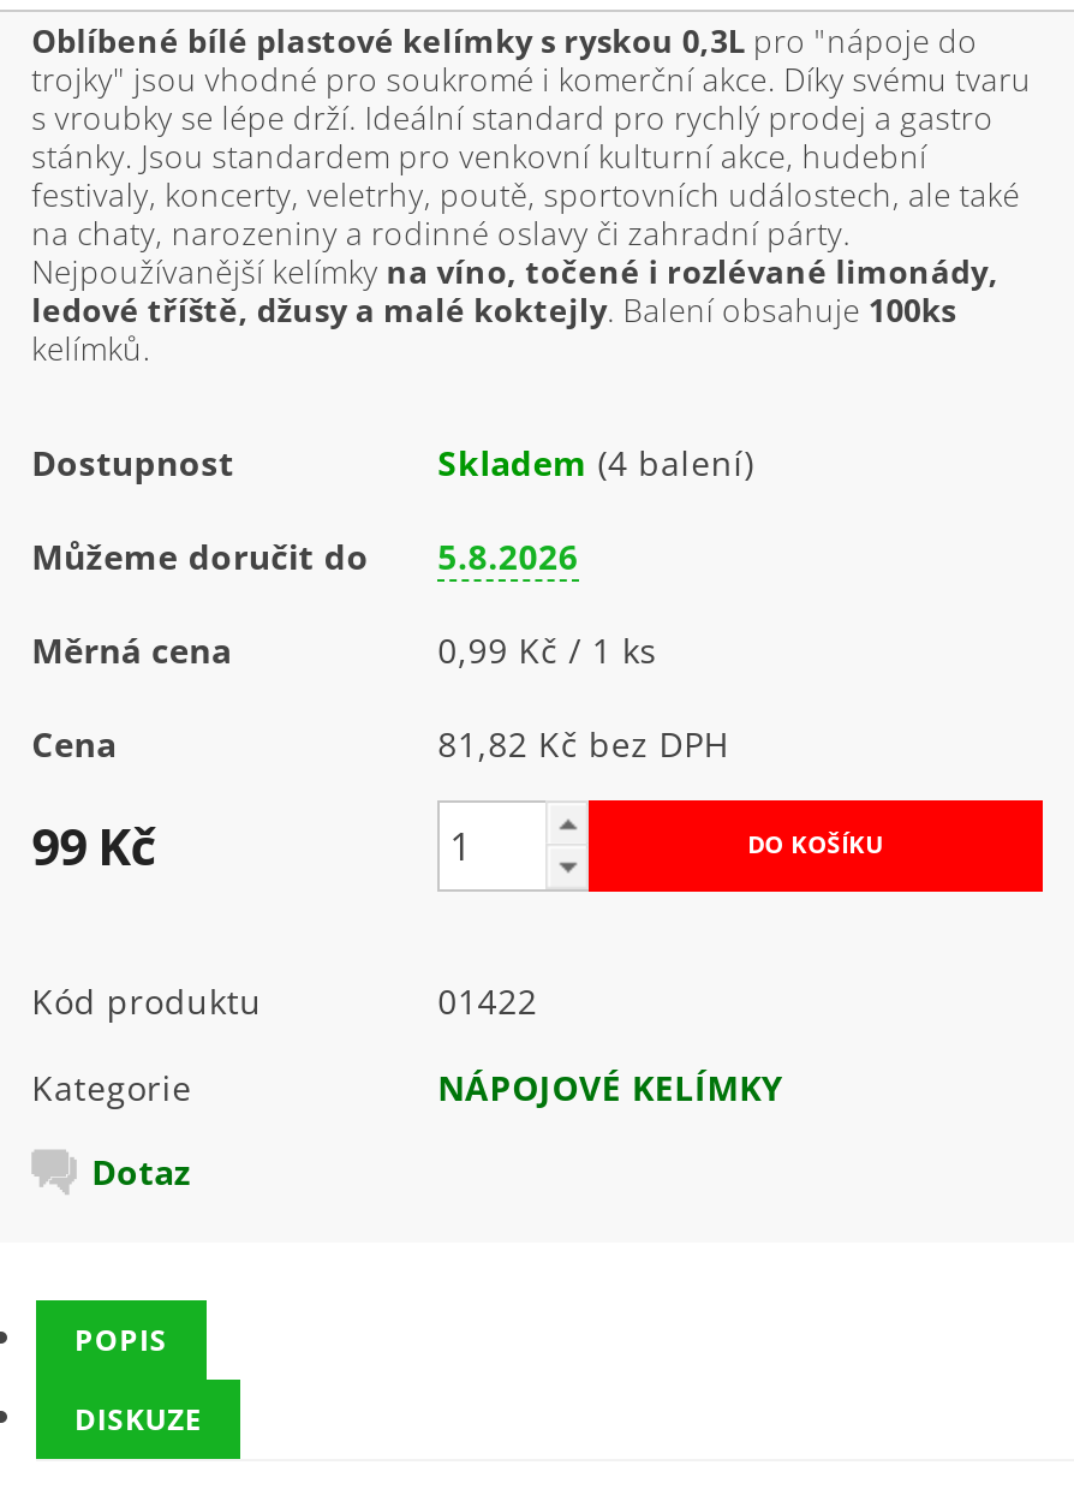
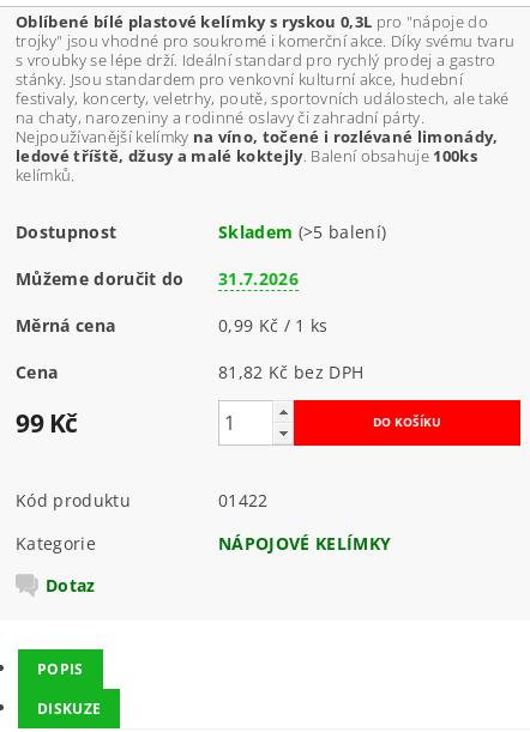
[438,440,754,486] Skladem (4 balení) -> [218,221,386,243] Skladem (>5 balení)
[31,534,578,579] Můžeme doručit do 5.8.2026 -> [16,267,299,290] Můžeme doručit do 31.7.2026

